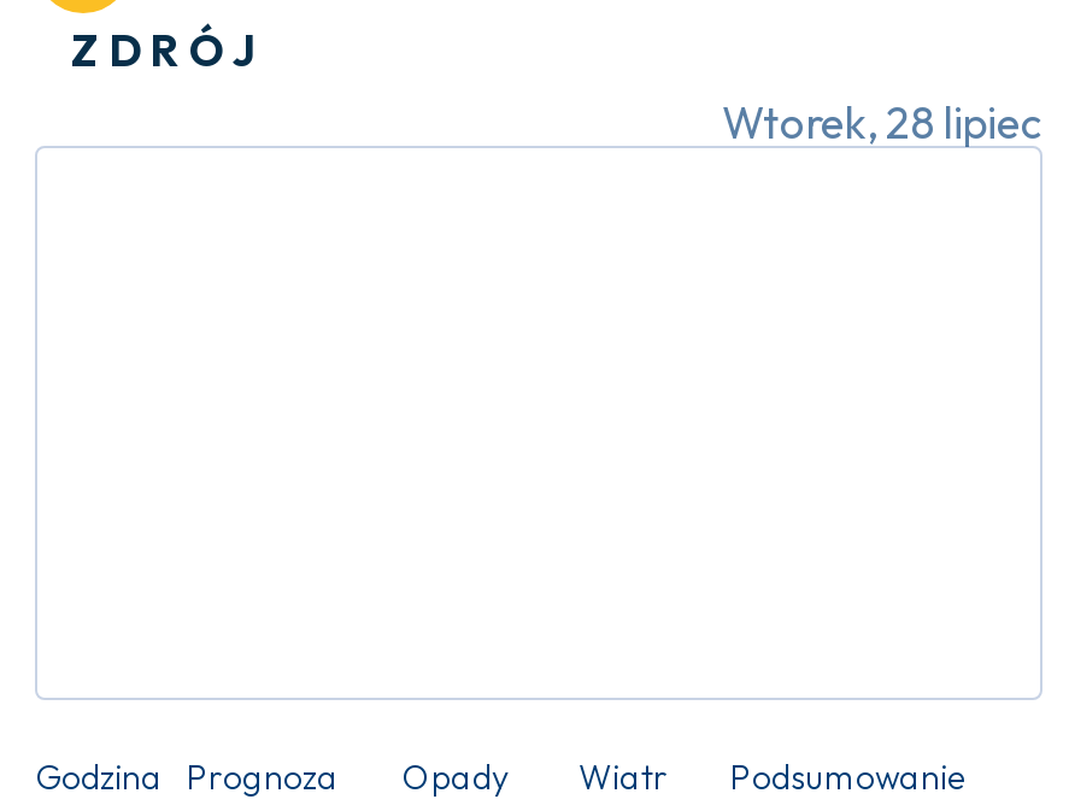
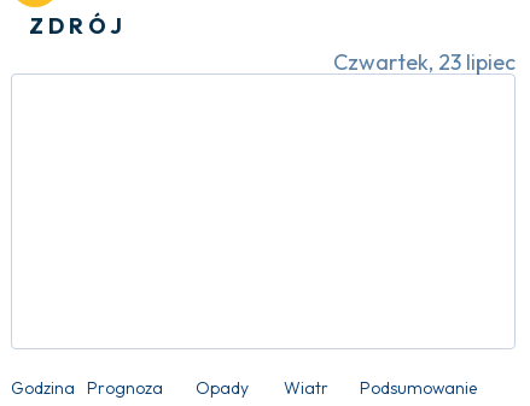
[722,96,1042,151] Wtorek, 28 lipiec -> [333,48,516,76] Czwartek, 23 lipiec

